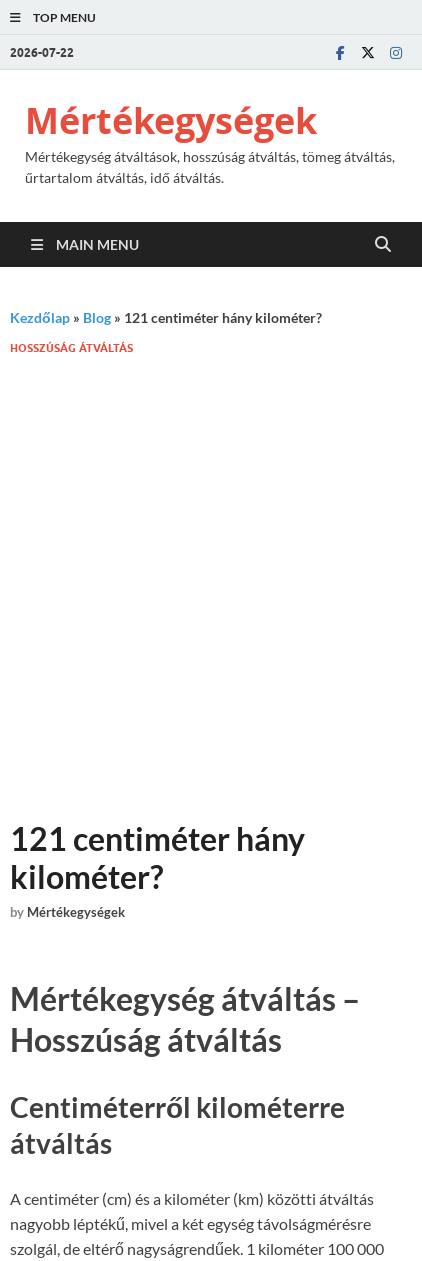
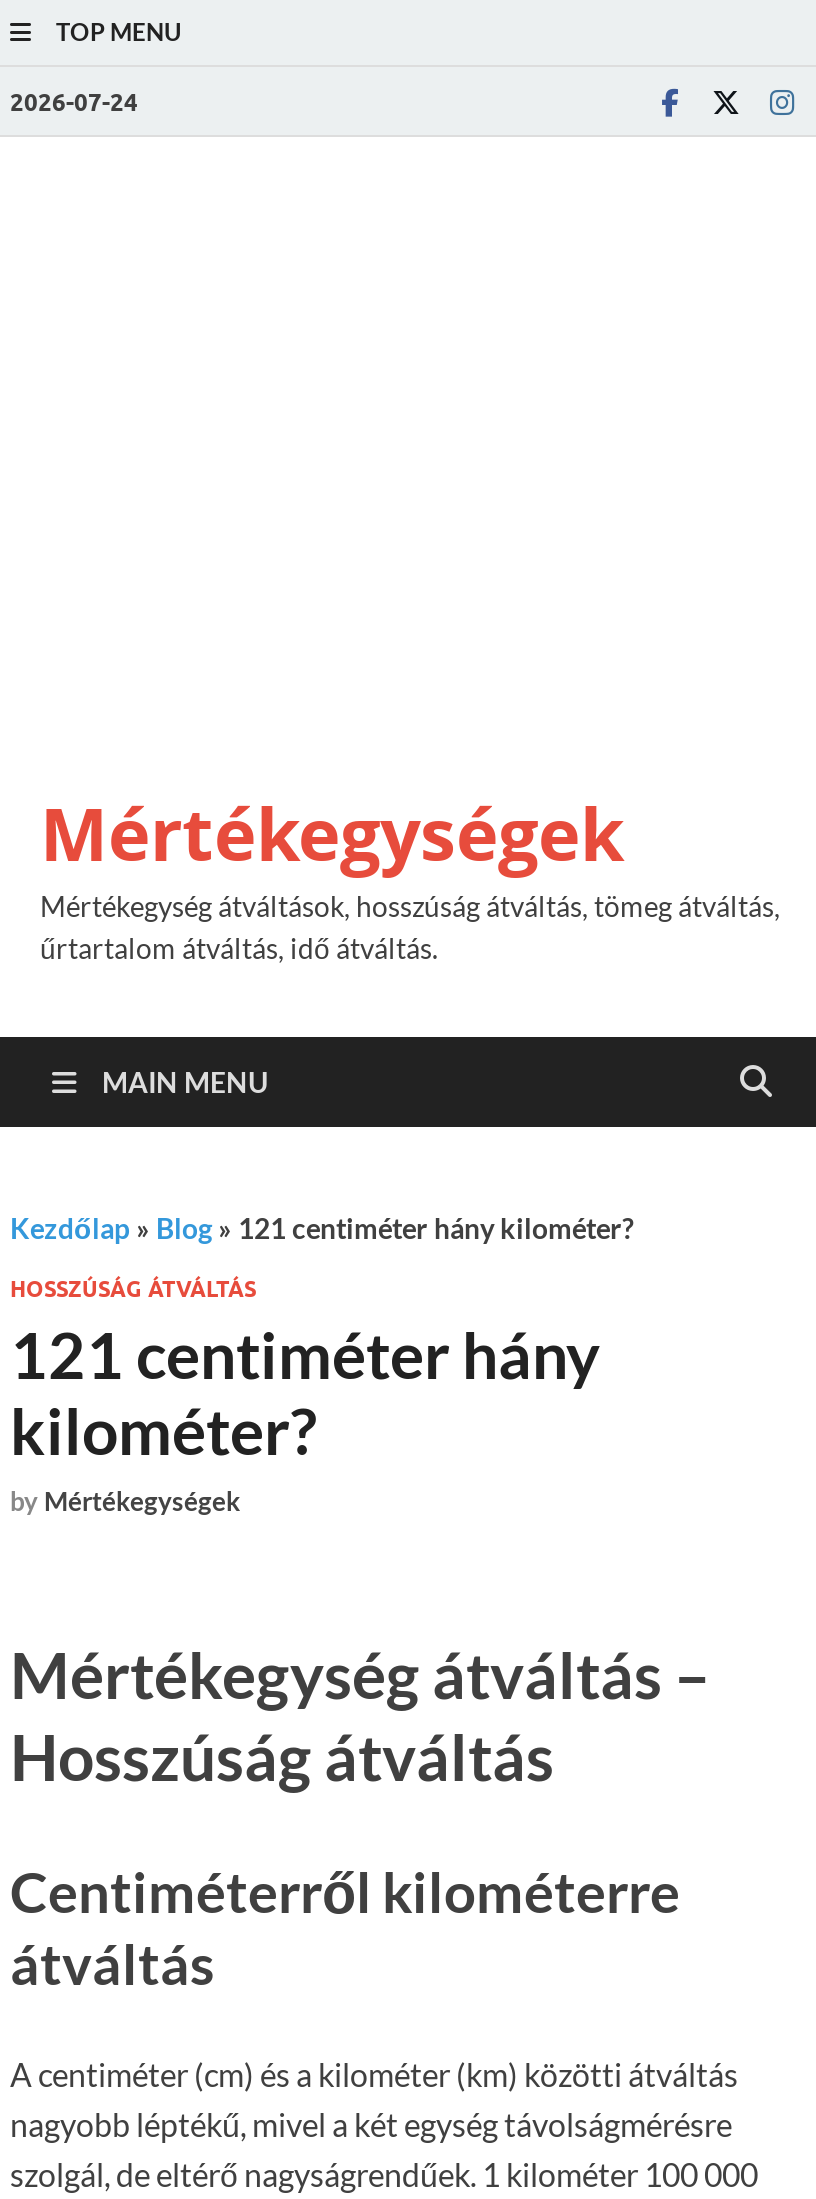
[10,44,74,59] 2026-07-22 -> [10,86,138,116] 2026-07-24
moved [10,96,395,355] -> [10,785,780,1303]: Mértékegységek | Mértékegység átváltások, hosszúság átváltás, tömeg átváltás, | űrtartalom átváltás, idő átváltás. | MAIN MENU | Kezdőlap» Blog» 121 centiméter hány kilométer? | HOSSZÚSÁG ÁTVÁLTÁS

